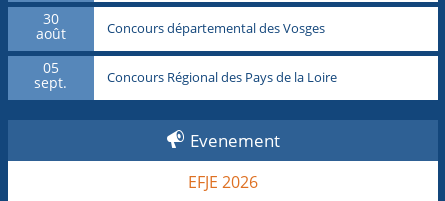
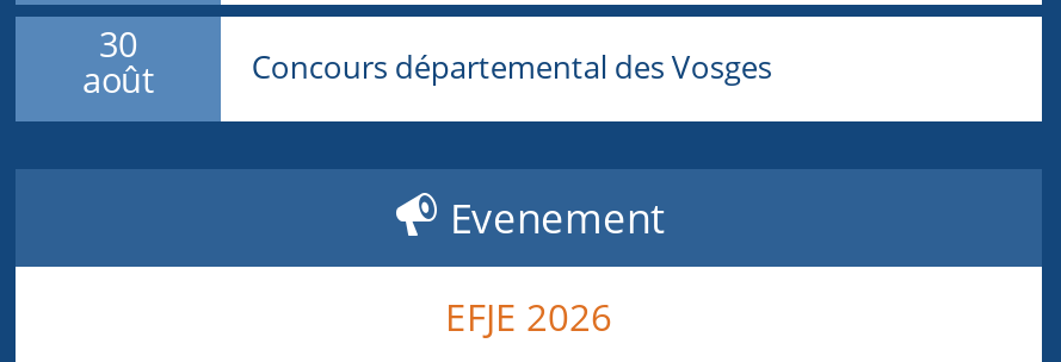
[34,58,337,92] 05 | sept. | Concours Régional des Pays de la Loire -> none

